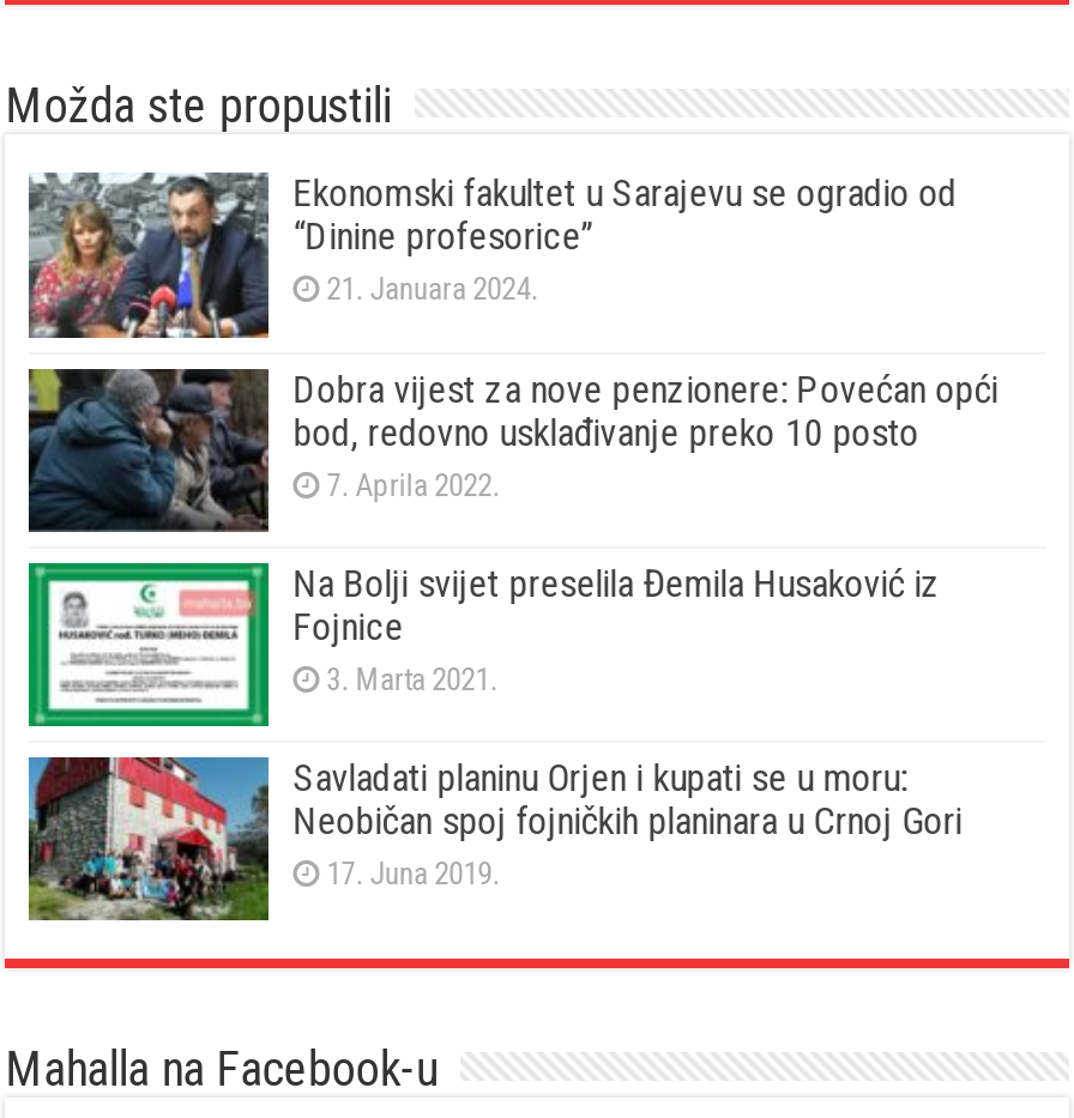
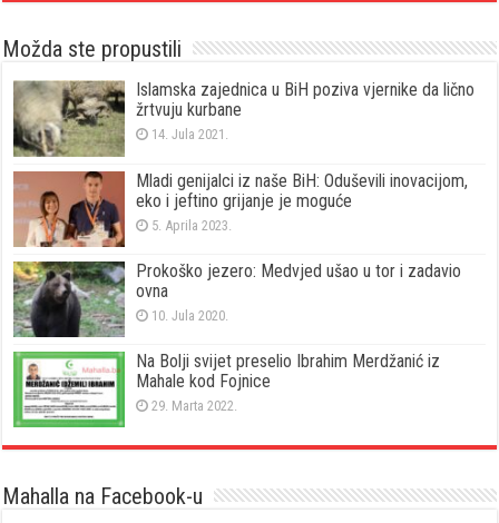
[29,170,957,340] [image] | Ekonomski fakultet u Sarajevu se ogradio od | “Dinine profesorice” | 21. Januara 2024. -> [13,79,475,157] [image] | Islamska zajednica u BiH poziva vjernike da lično | žrtvuju kurbane | 14. Jula 2021.
[26,365,998,534] [image] | Dobra vijest za nove penzionere: Povećan opći | bod, redovno usklađivanje preko 10 posto | 7. Aprila 2022. -> [13,170,468,248] [image] | Mladi genijalci iz naše BiH: Oduševili inovacijom, | eko i jeftino grijanje je moguće | 5. Aprila 2023.
[26,560,940,729] [image] | Na Bolji svijet preselila Đemila Husaković iz | Fojnice | 3. Marta 2021. -> [12,260,461,338] [image] | Prokoško jezero: Medvjed ušao u tor i zadavio | ovna | 10. Jula 2020.
[26,755,962,923] [image] | Savladati planinu Orjen i kupati se u moru: | Neobičan spoj fojničkih planinara u Crnoj Gori | 17. Juna 2019. -> [12,350,440,428] [image] | Na Bolji svijet preselio Ibrahim Merdžanić iz | Mahale kod Fojnice | 29. Marta 2022.

